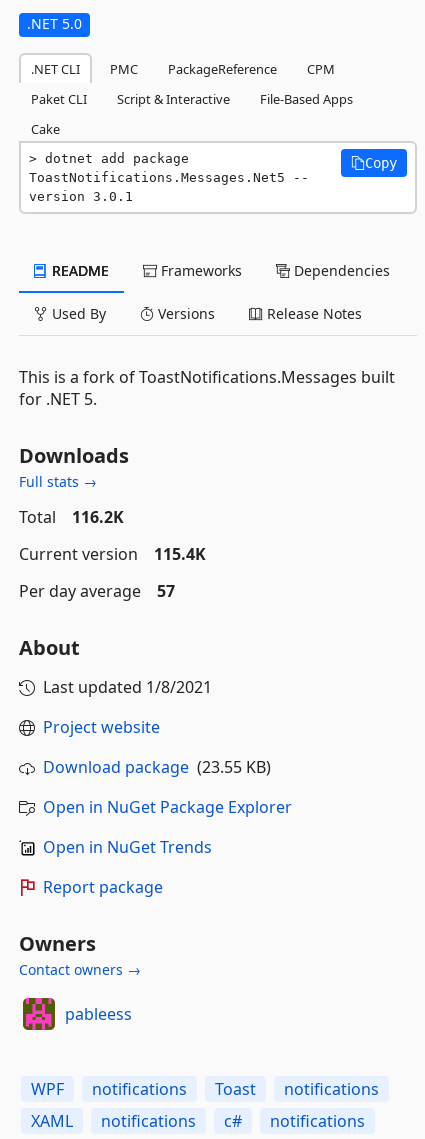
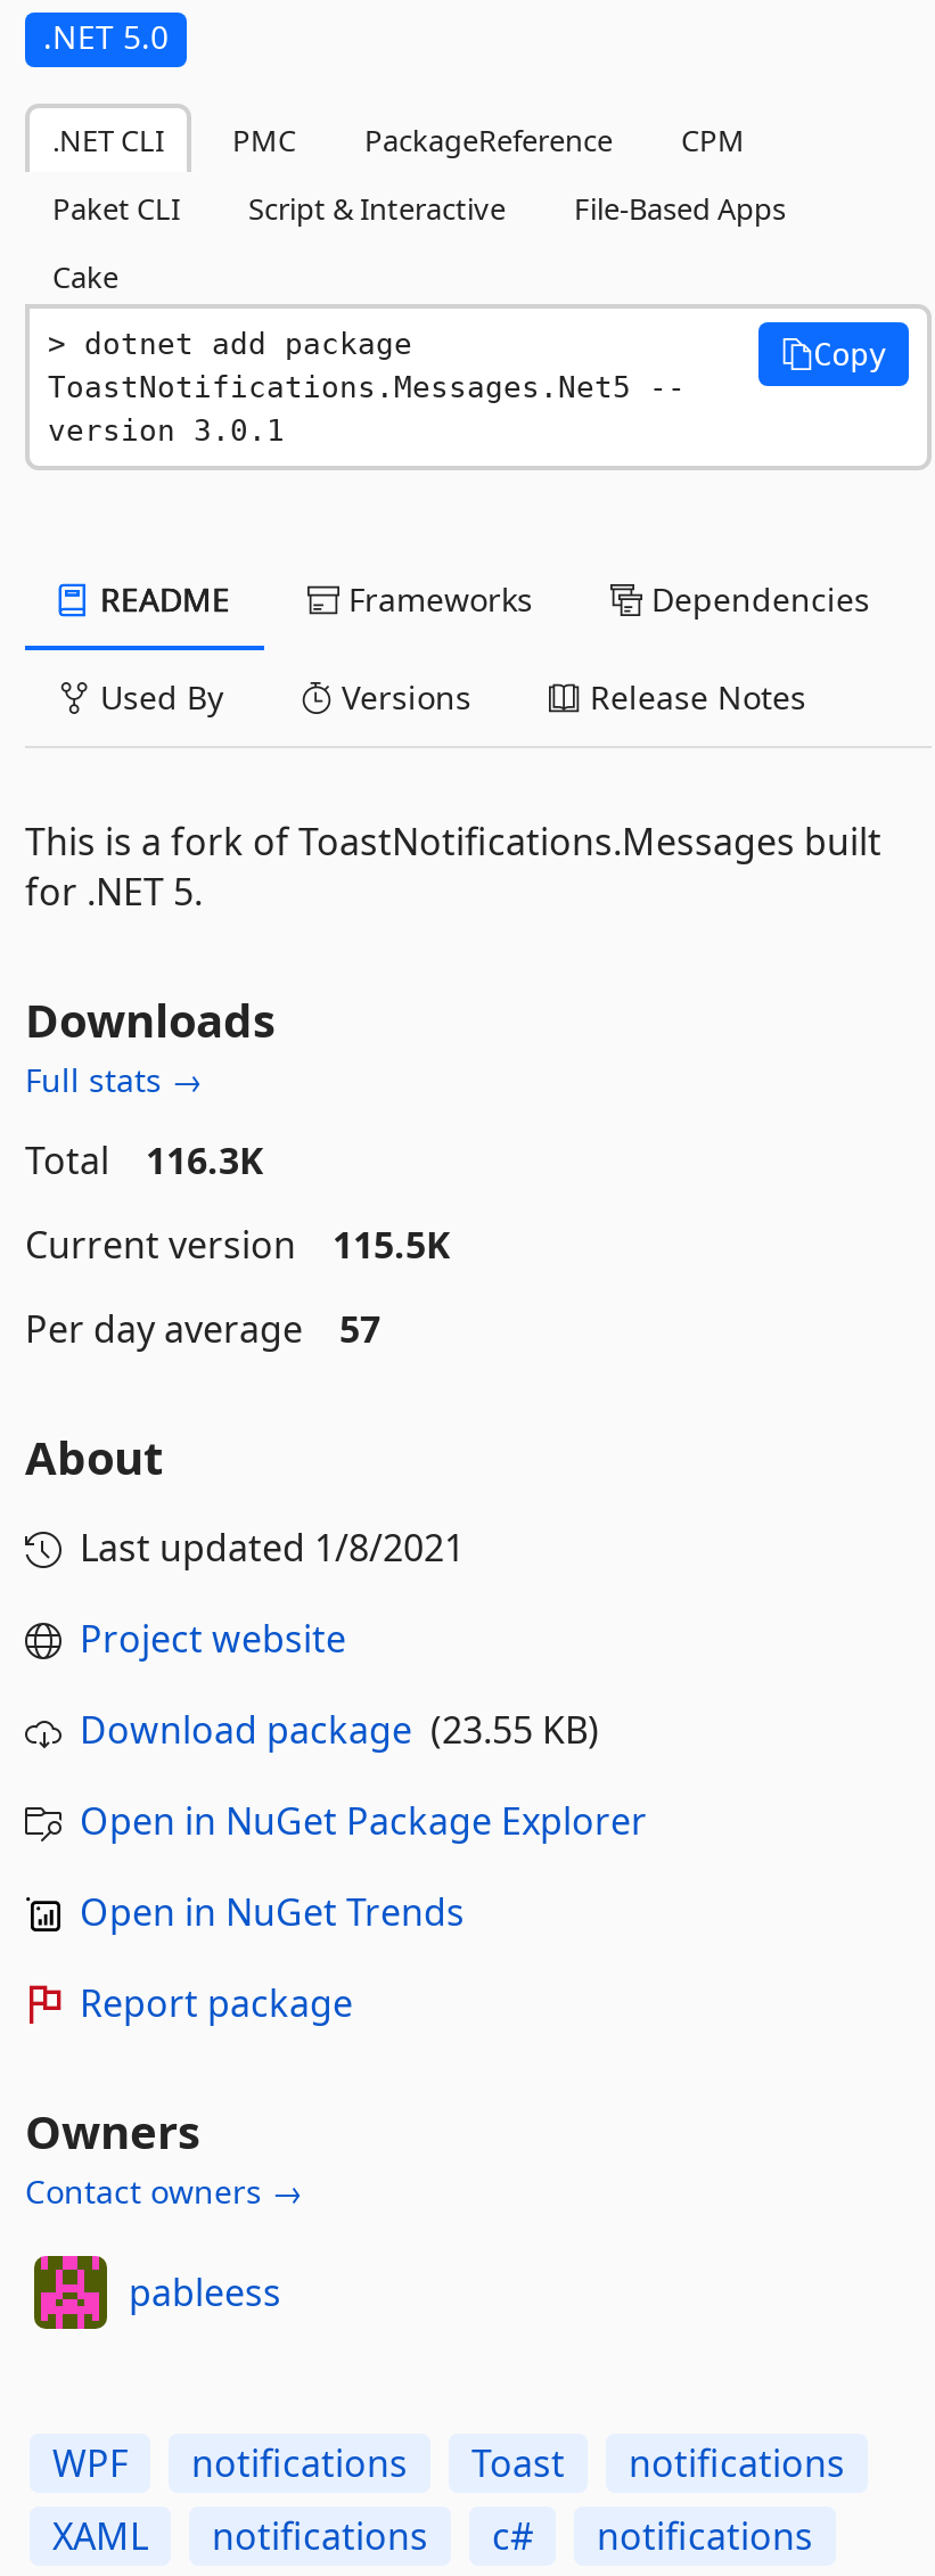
[19,506,124,528] Total 116.2K -> [25,1135,264,1186] Total 116.3K
[19,543,206,565] Current version 115.4K -> [25,1220,451,1270] Current version 115.5K

